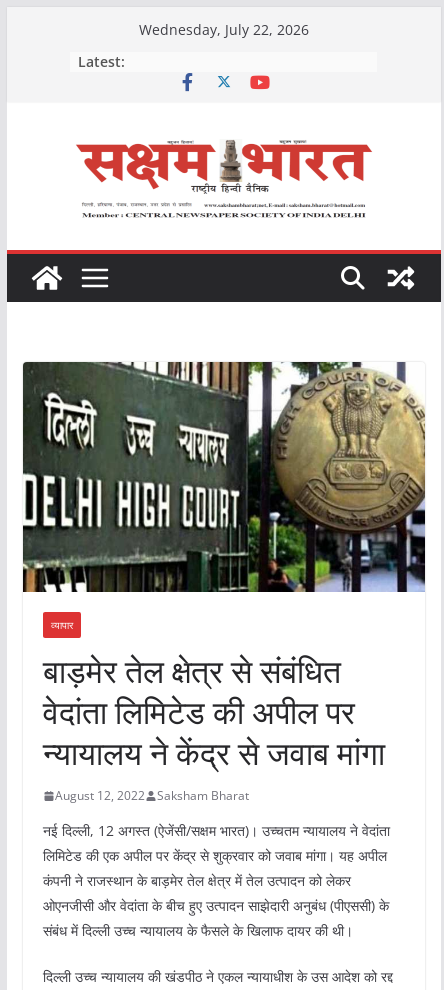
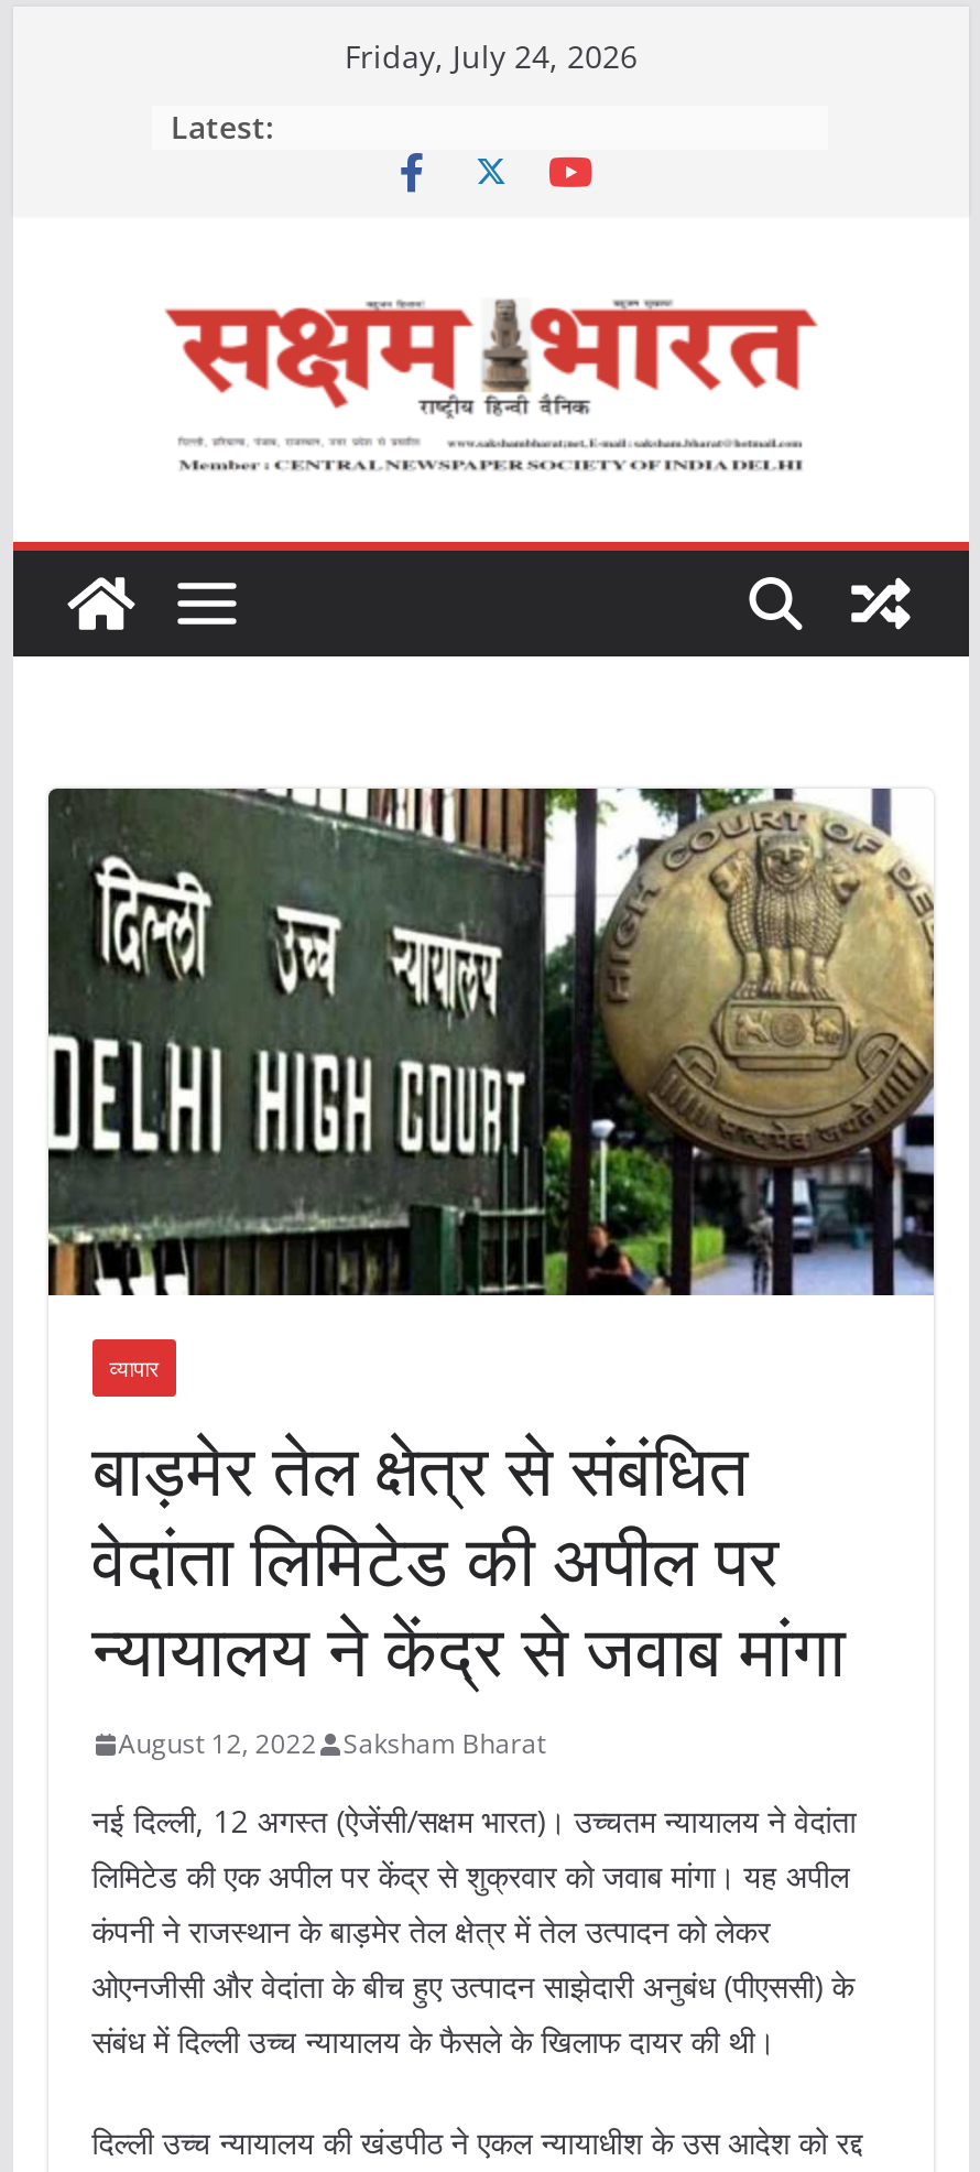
[139,20,309,39] Wednesday, July 22, 2026 -> [345,35,638,77] Friday, July 24, 2026

